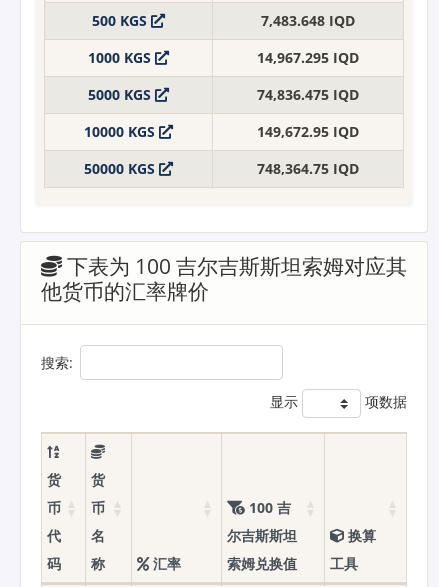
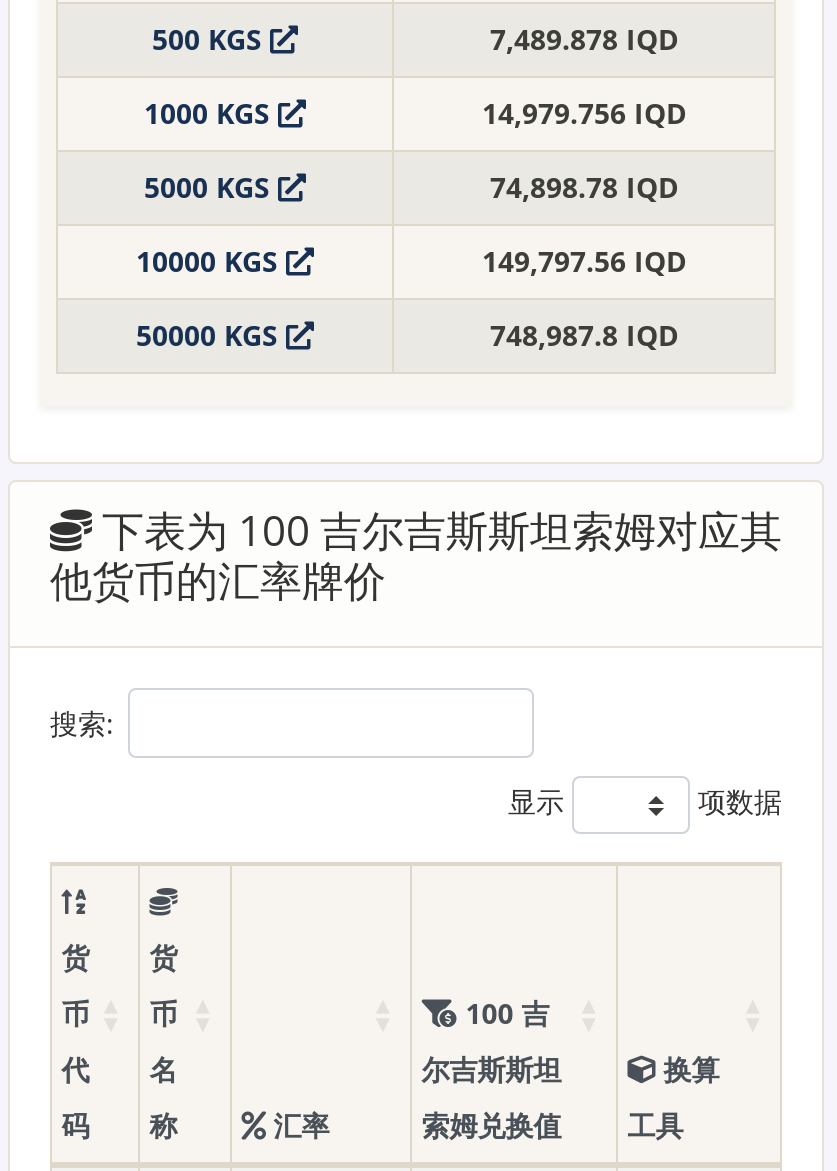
[261,11,355,30] 7,483.648 IQD -> [490,20,678,58] 7,489.878 IQD
[257,48,359,67] 14,967.295 IQD -> [482,94,686,132] 14,979.756 IQD
[257,85,359,104] 74,836.475 IQD -> [490,168,678,206] 74,898.78 IQD
[257,122,359,141] 149,672.95 IQD -> [482,242,686,280] 149,797.56 IQD
[257,159,359,178] 748,364.75 IQD -> [490,316,678,354] 748,987.8 IQD

